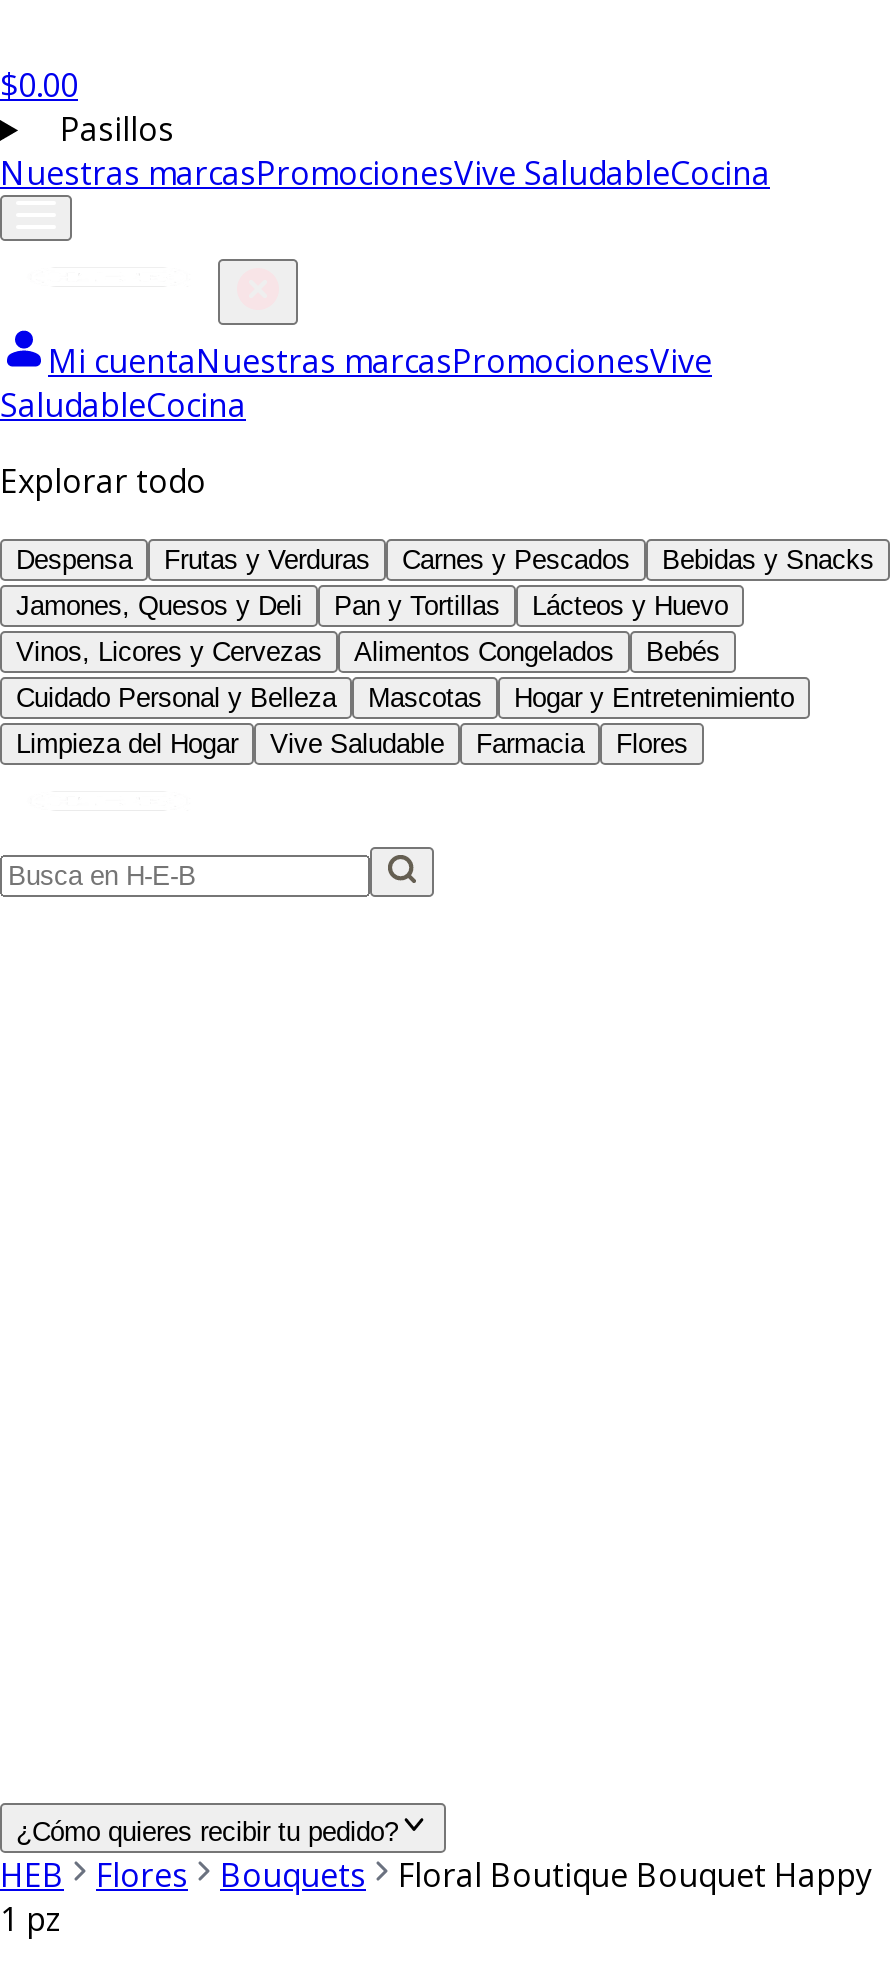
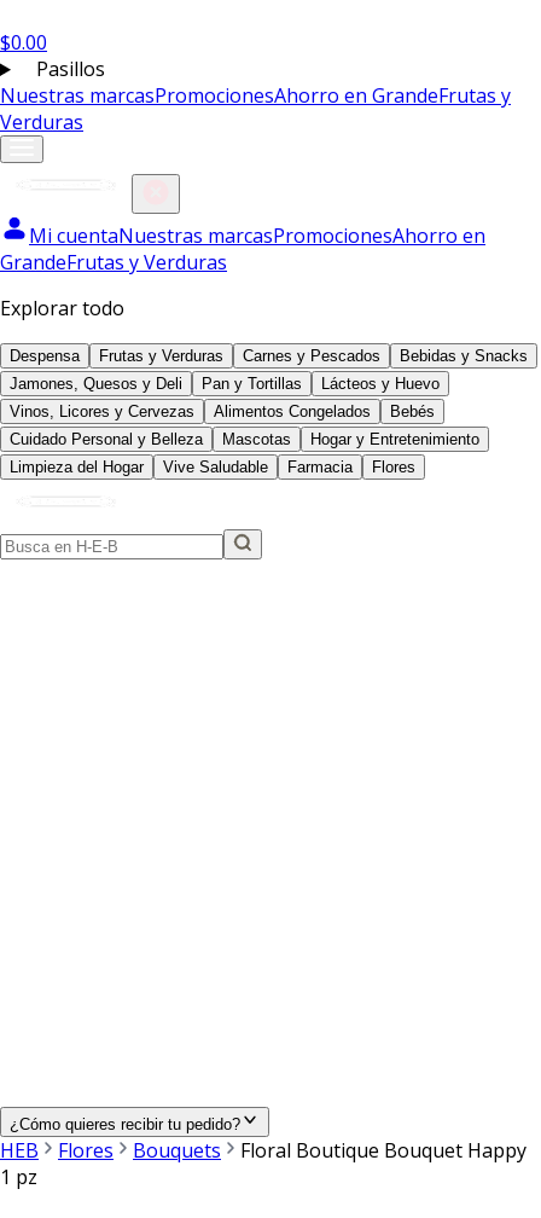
[0,151,770,195] Nuestras marcasPromocionesVive SaludableCocina -> [0,82,511,135] Nuestras marcasPromocionesAhorro en GrandeFrutas y | Verduras
[0,339,712,427] Mi cuentaNuestras marcasPromocionesVive | SaludableCocina -> [0,222,485,275] Mi cuentaNuestras marcasPromocionesAhorro en | GrandeFrutas y Verduras

